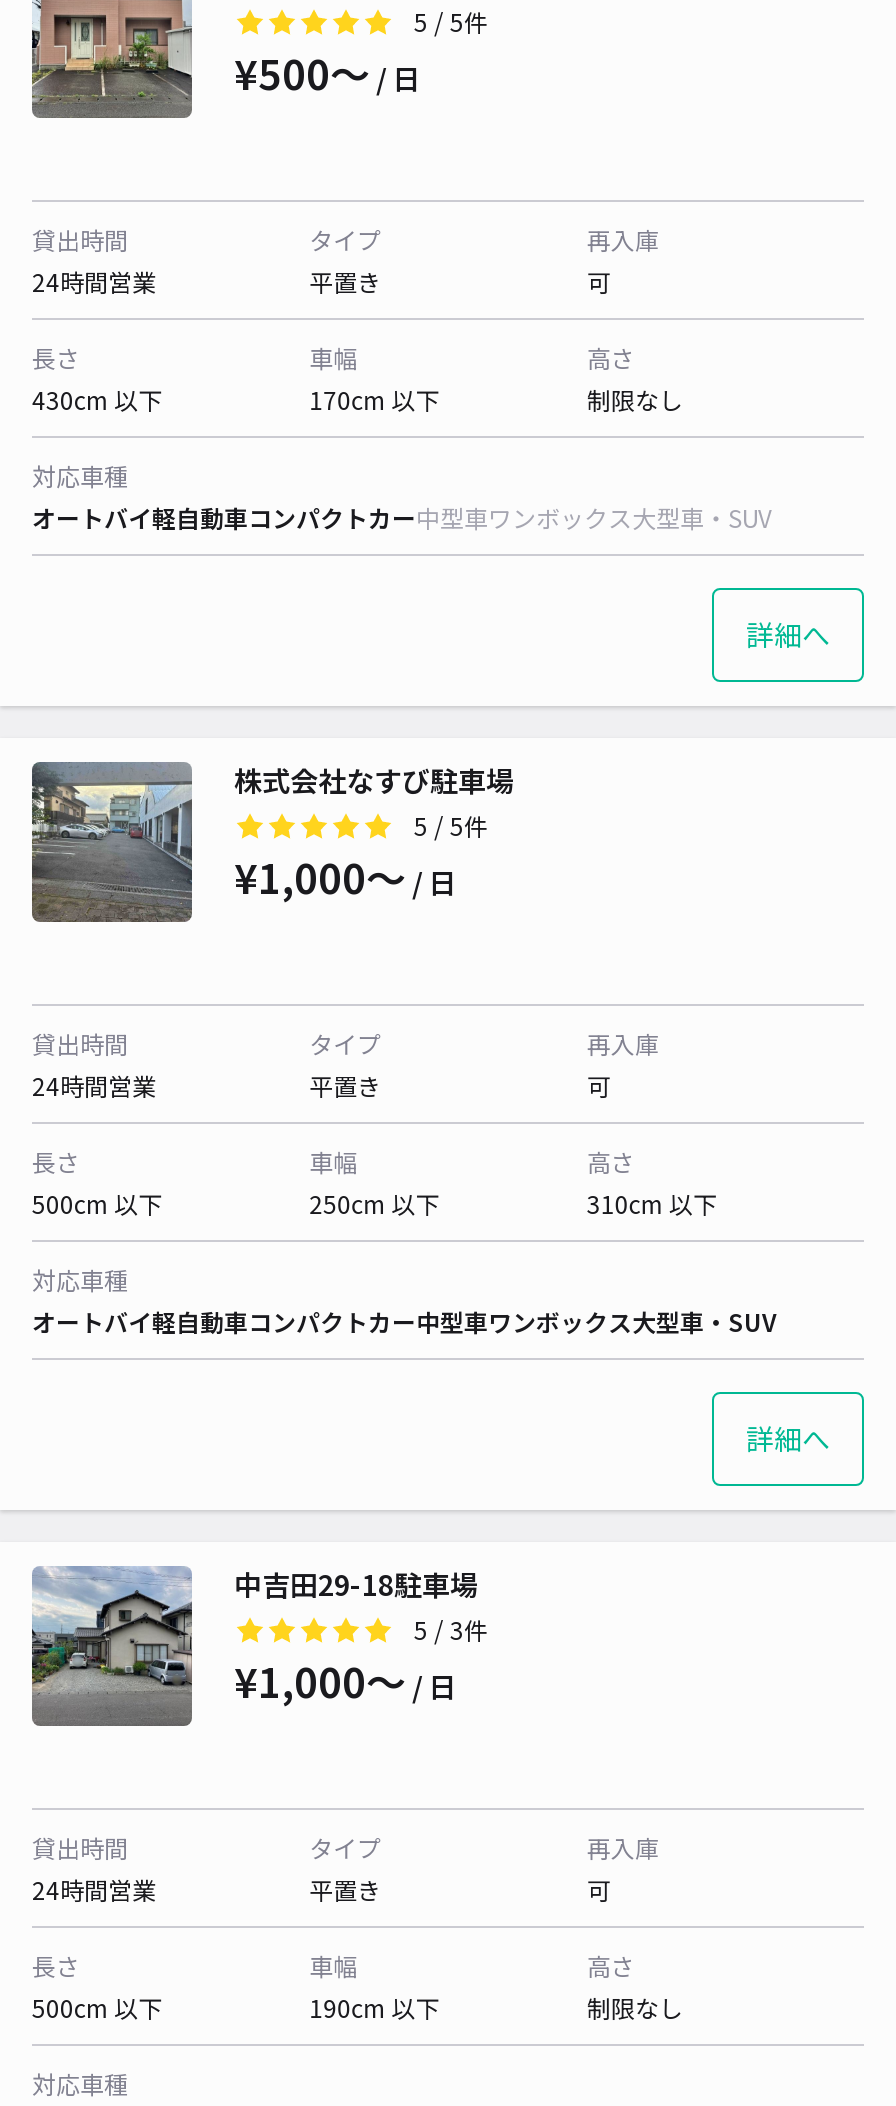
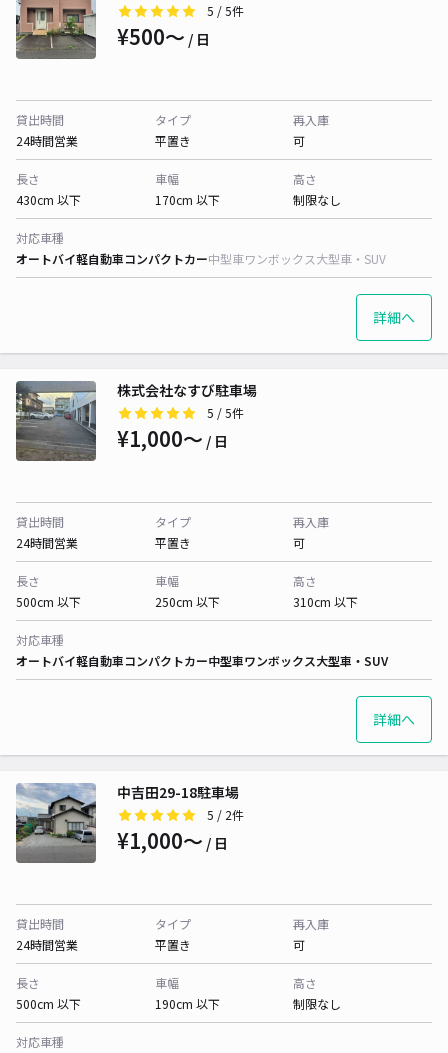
[414,1612,488,1646] 5 / 3件 -> [207,806,244,823] 5 / 2件

